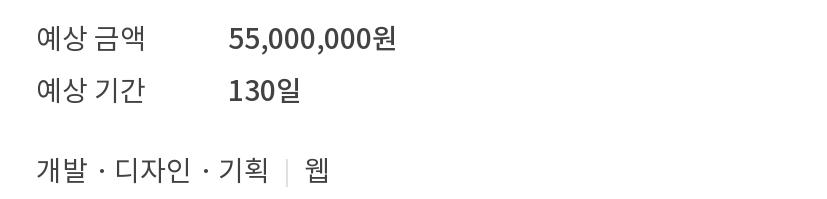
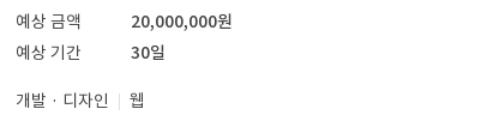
[228,21,398,57] 55,000,000원 -> [131,11,233,32] 20,000,000원
[228,73,302,109] 130일 -> [131,42,166,63] 30일
[36,153,270,189] 개발 · 디자인 · 기획 -> [16,90,109,111] 개발 · 디자인

